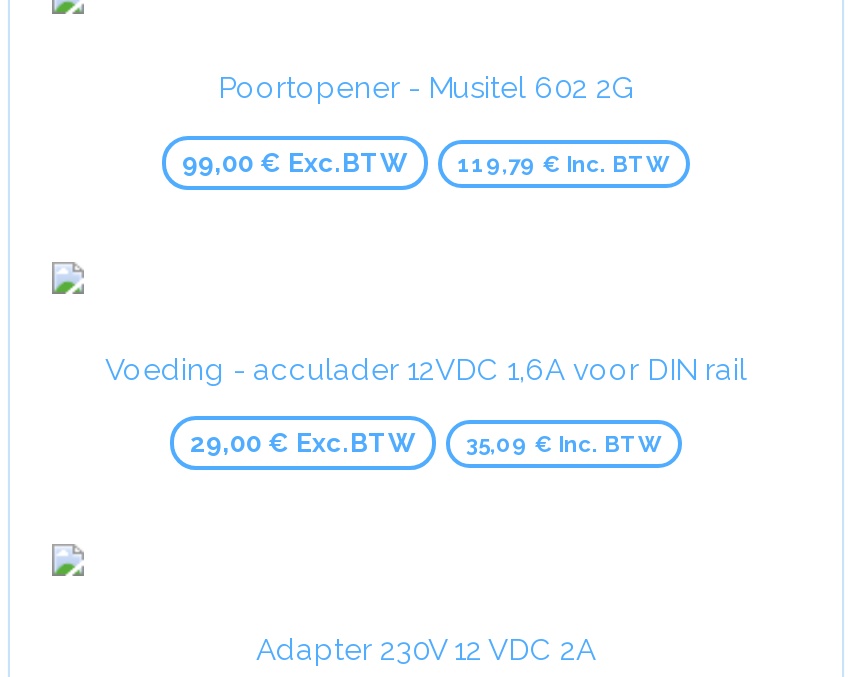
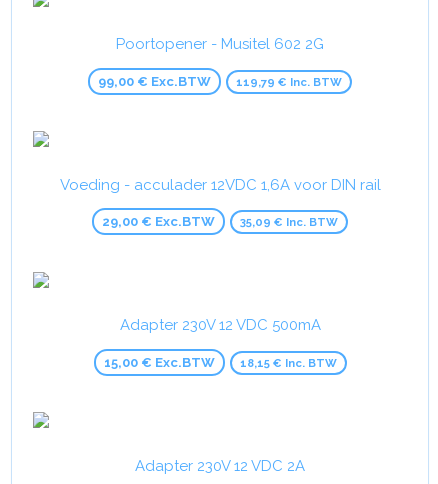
none -> [103,316,336,370] Adapter 230V 12 VDC 500mA | 15,00 € Exc.BTW | 18,15 € Inc. BTW

